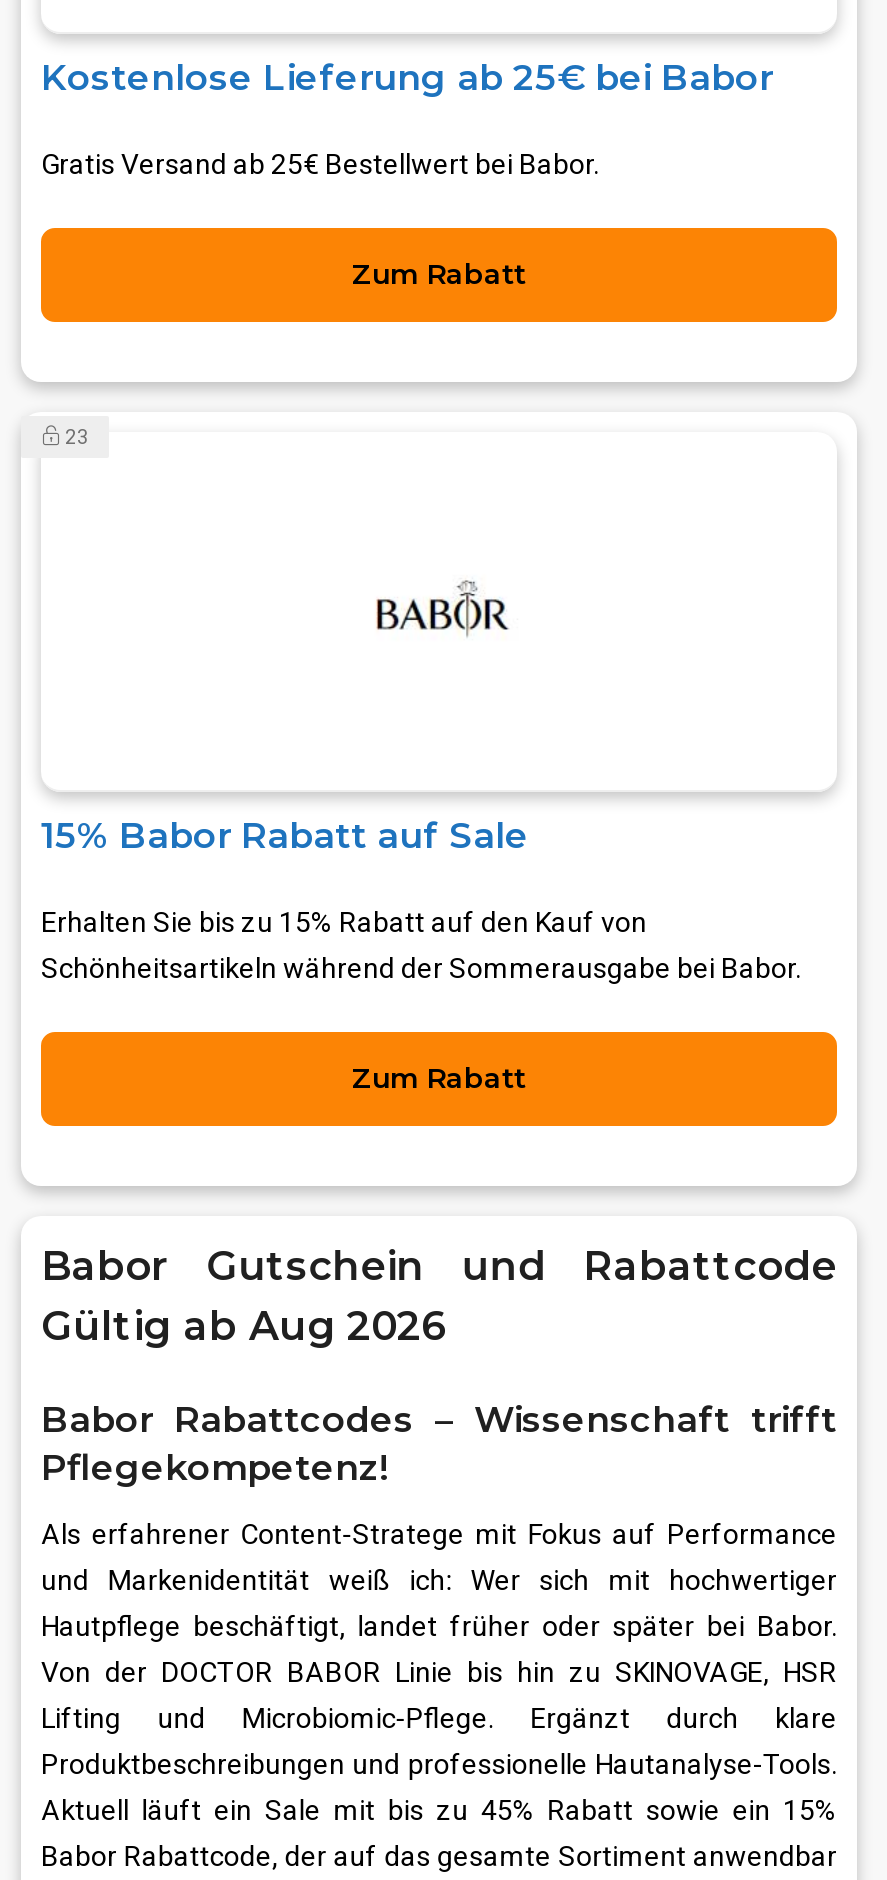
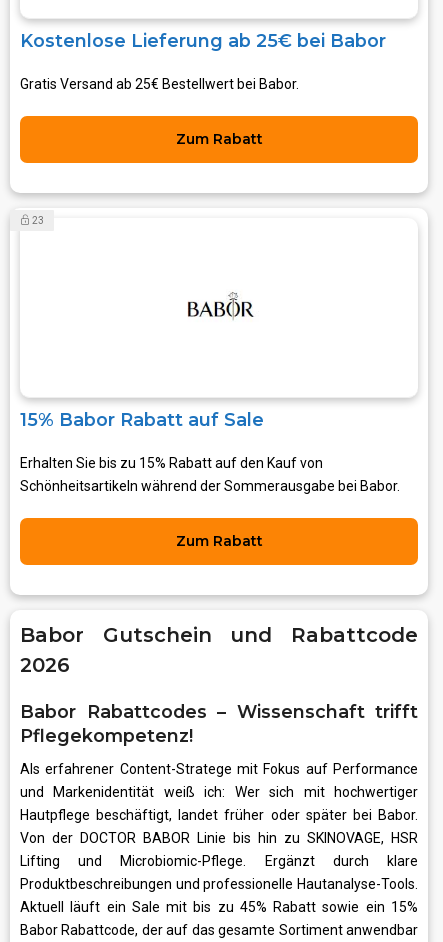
[41,1302,447,1350] Gültig ab Aug 2026 -> [20,653,70,677] 2026

